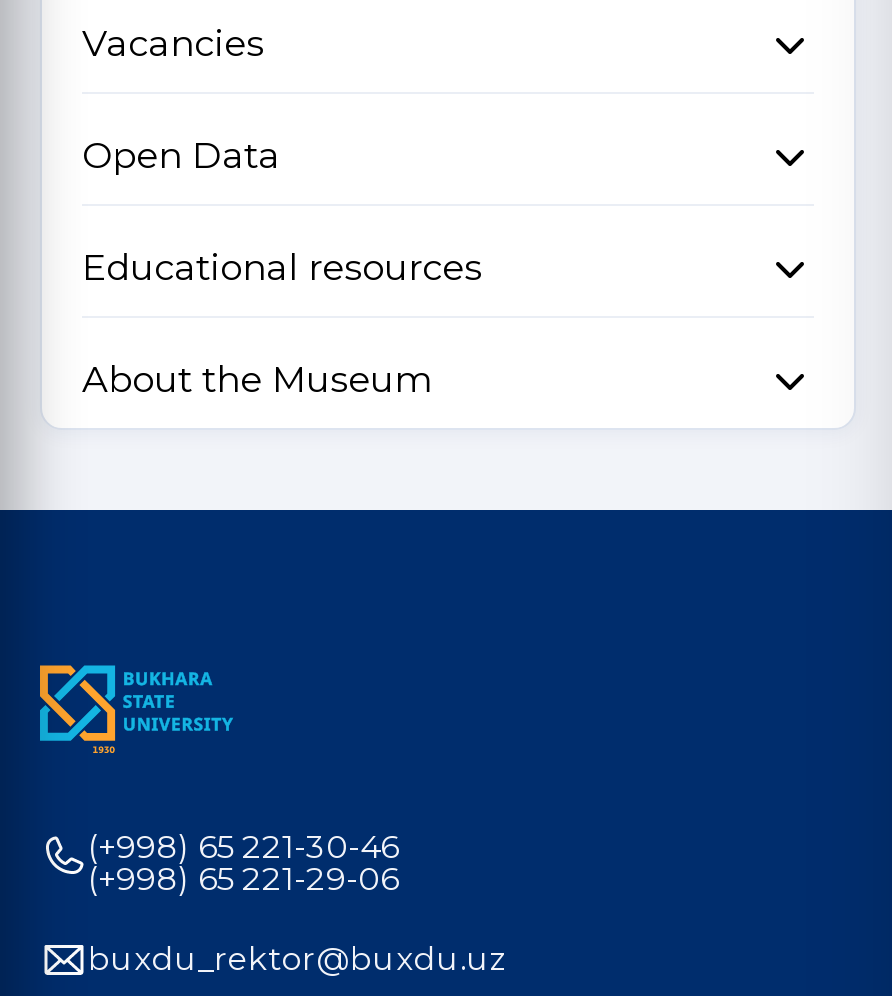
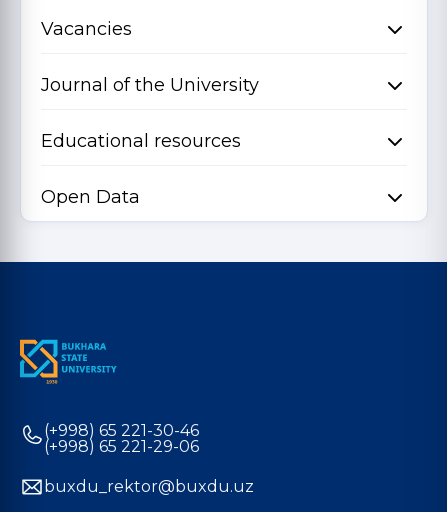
none -> [41,74,259,96] Journal of the University
moved [82,134,280,178] -> [41,186,140,208]: Open Data
[82,358,432,402] About the Museum -> none

